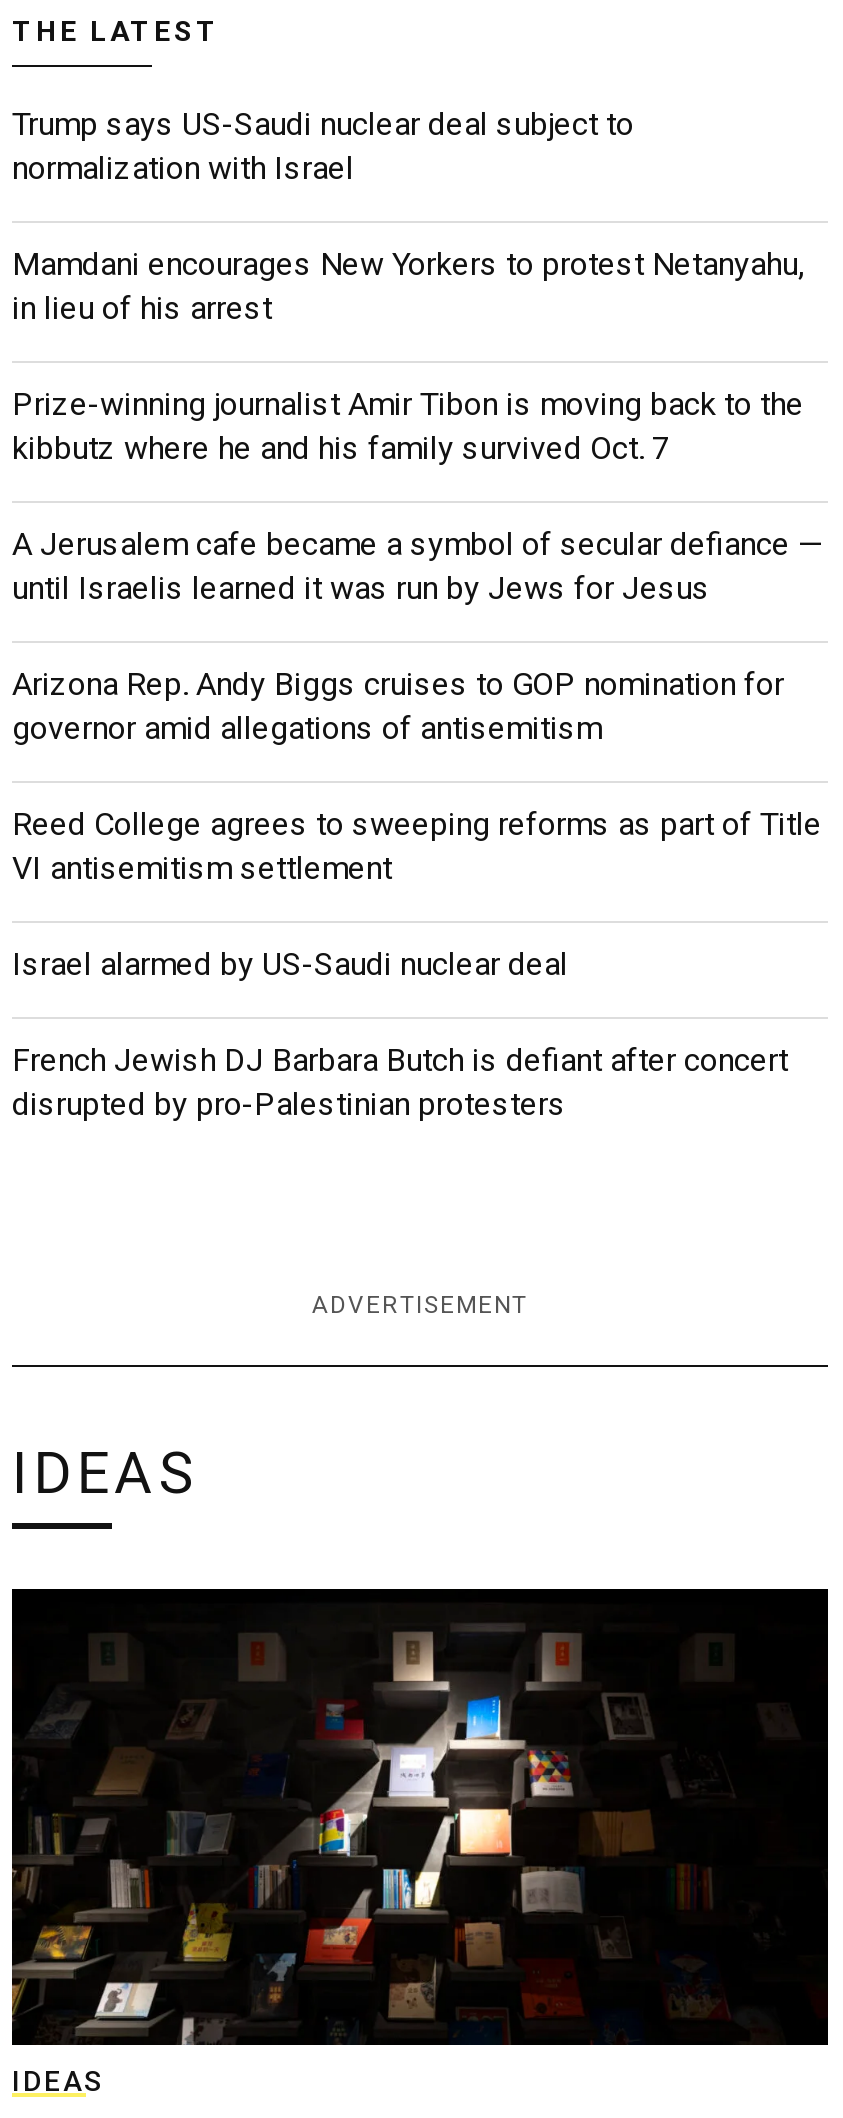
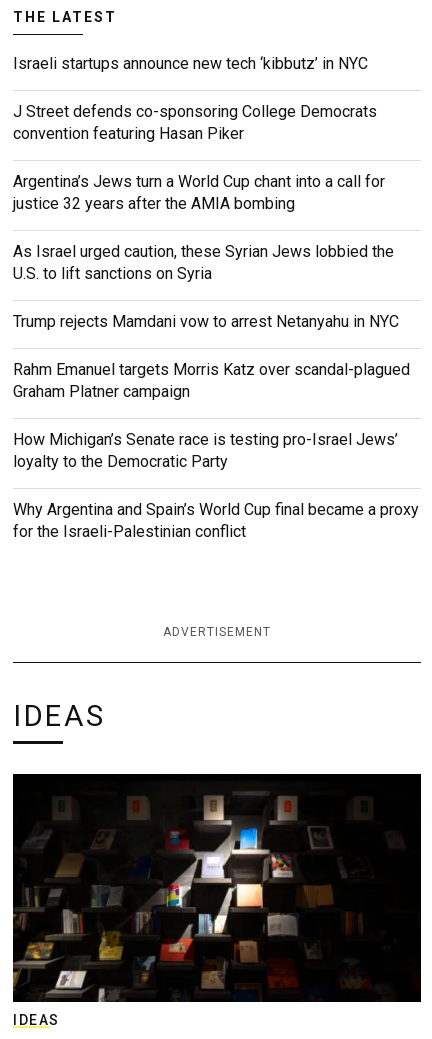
[12,105,634,187] Trump says US-Saudi nuclear deal subject to | normalization with Israel -> [13,54,368,73] Israeli startups announce new tech ‘kibbutz’ in NYC
[12,245,804,327] Mamdani encourages New Yorkers to protest Netanyahu, | in lieu of his arrest -> [13,102,377,143] J Street defends co-sponsoring College Democrats | convention featuring Hasan Piker
[12,385,804,467] Prize-winning journalist Amir Tibon is moving back to the | kibbutz where he and his family survived Oct. 7 -> [13,172,385,213] Argentina’s Jews turn a World Cup chant into a call for | justice 32 years after the AMIA bombing
[12,525,822,607] A Jerusalem cafe became a symbol of secular defiance — | until Israelis learned it was run by Jews for Jesus -> [13,242,394,283] As Israel urged caution, these Syrian Jews lobbied the | U.S. to lift sanctions on Syria
[12,665,784,747] Arizona Rep. Andy Biggs cruises to GOP nomination for | governor amid allegations of antisemitism -> [13,312,399,331] Trump rejects Mamdani vow to arrest Netanyahu in NYC
[12,805,822,887] Reed College agrees to sweeping reforms as part of Title | VI antisemitism settlement -> [13,360,410,401] Rahm Emanuel targets Morris Katz over scandal-plagued | Graham Platner campaign
[12,945,568,983] Israel alarmed by US-Saudi nuclear deal -> [13,430,398,471] How Michigan’s Senate race is testing pro-Israel Jews’ | loyalty to the Democratic Party
[12,1041,788,1123] French Jewish DJ Barbara Butch is defiant after concert | disrupted by pro-Palestinian protesters -> [13,500,419,541] Why Argentina and Spain’s World Cup final became a proxy | for the Israeli-Palestinian conflict

